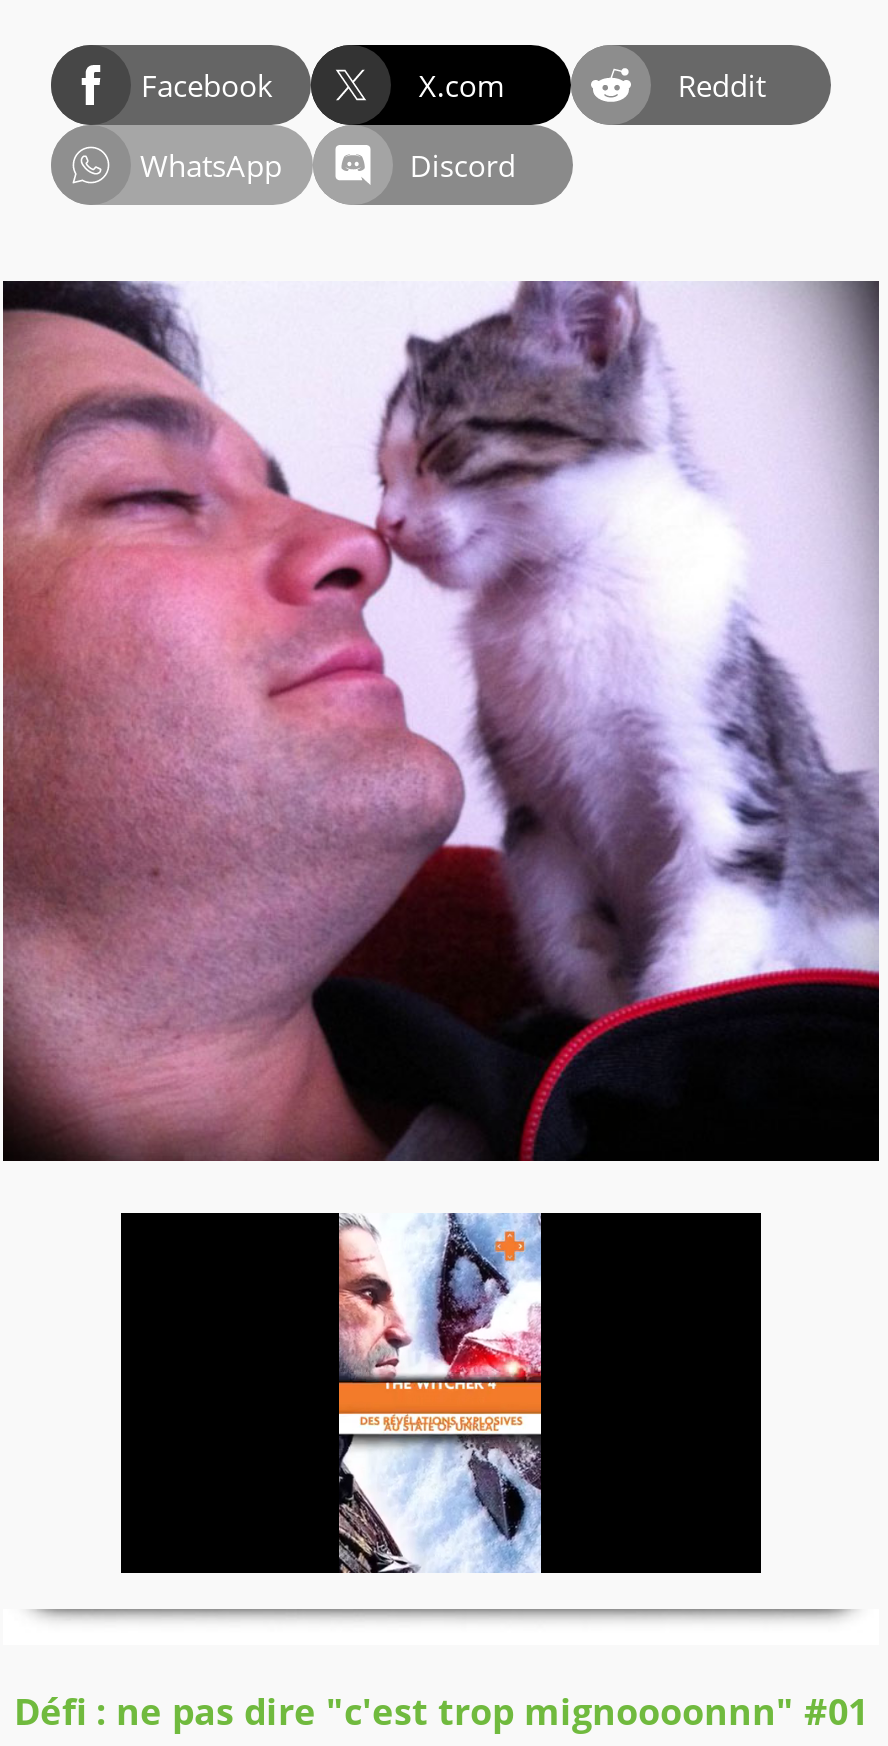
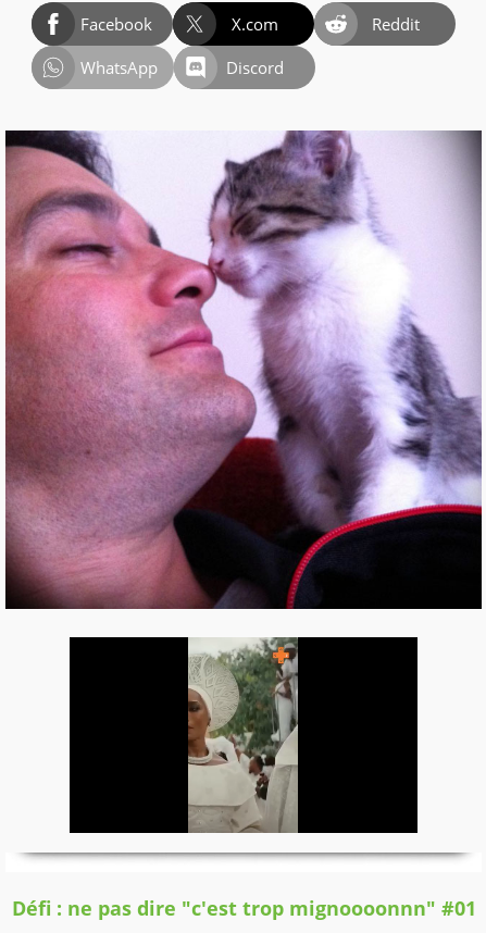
[337,1211,543,1573] [image] -> [187,636,299,834] [image]

